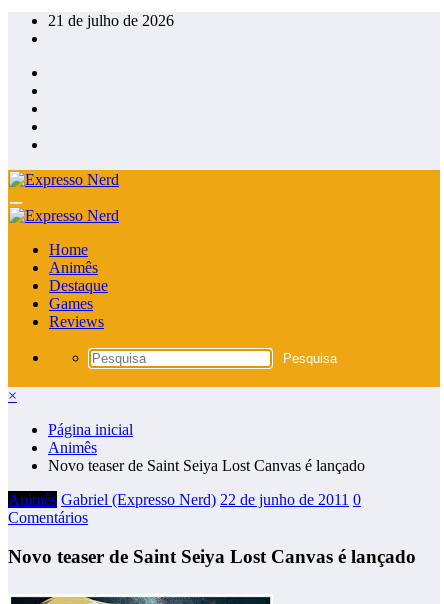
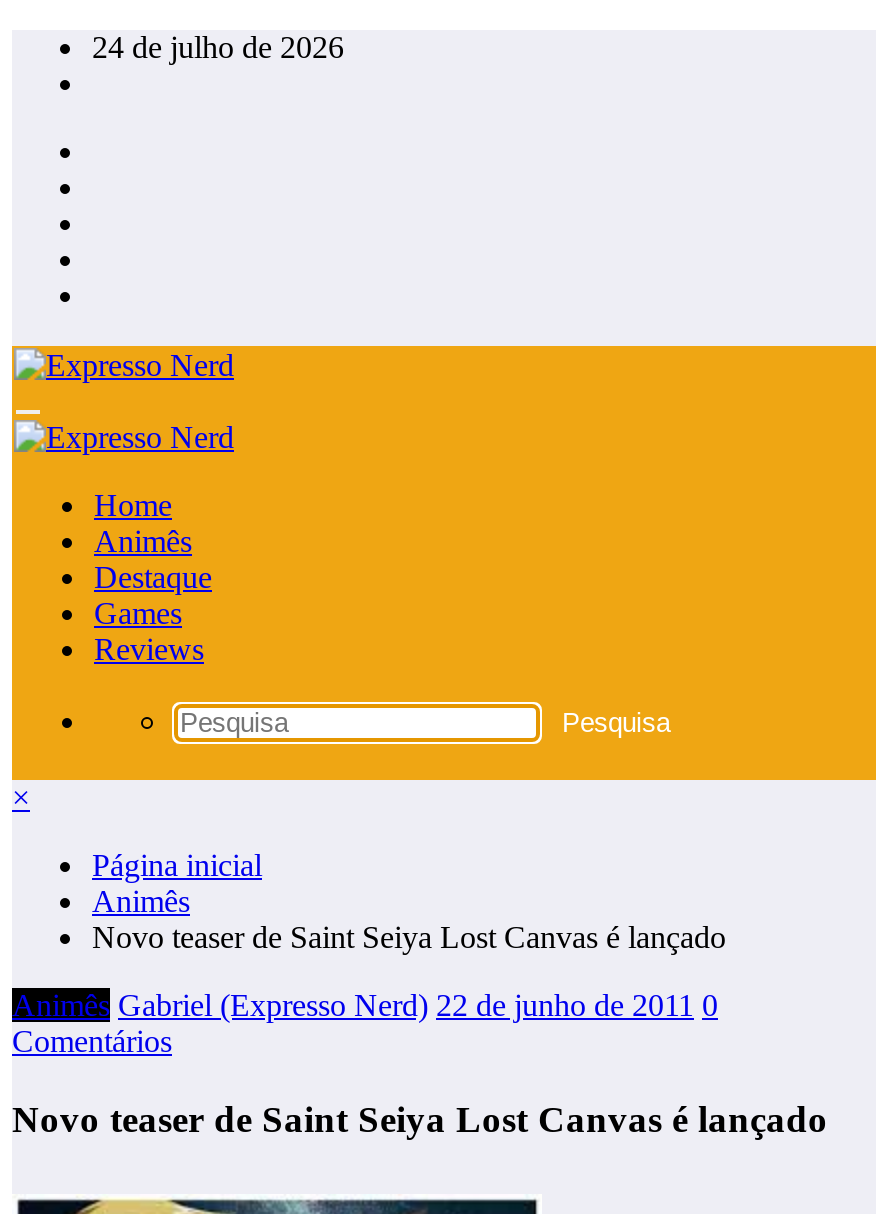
[48,12,174,29] 21 de julho de 2026 -> [92,30,344,64] 24 de julho de 2026

